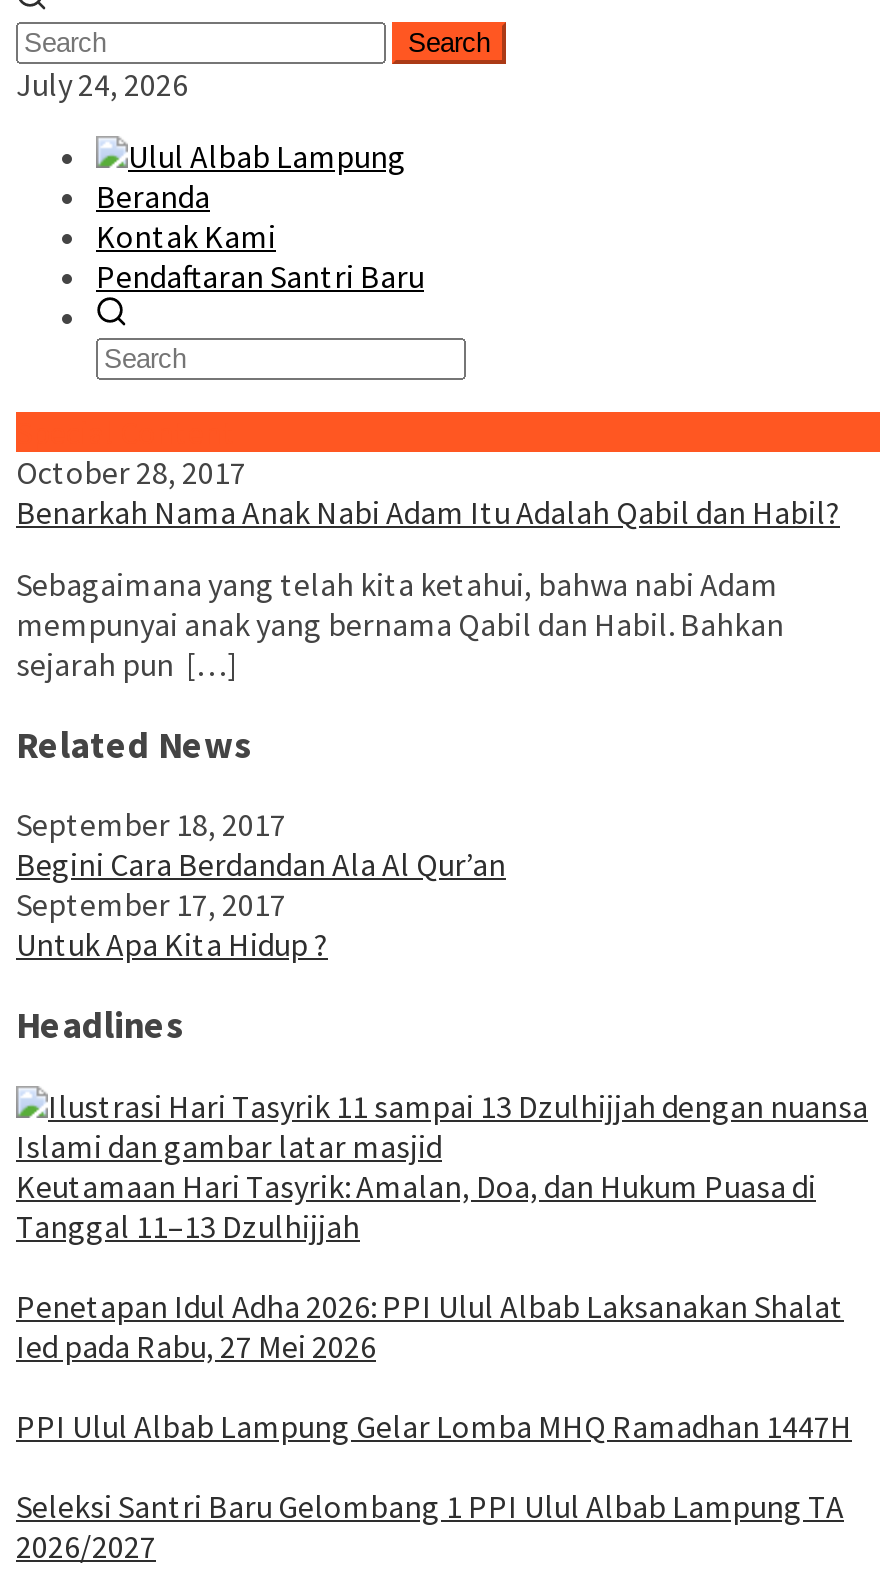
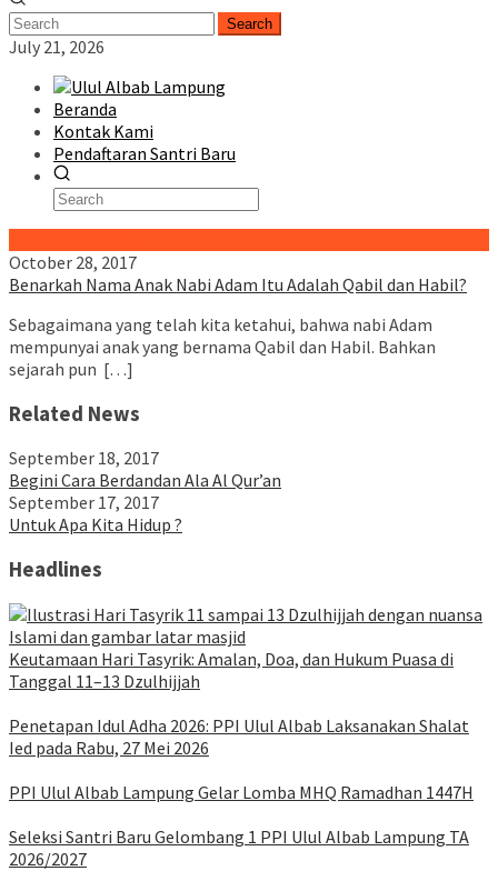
[16,64,188,104] July 24, 2026 -> [9,36,104,58] July 21, 2026

